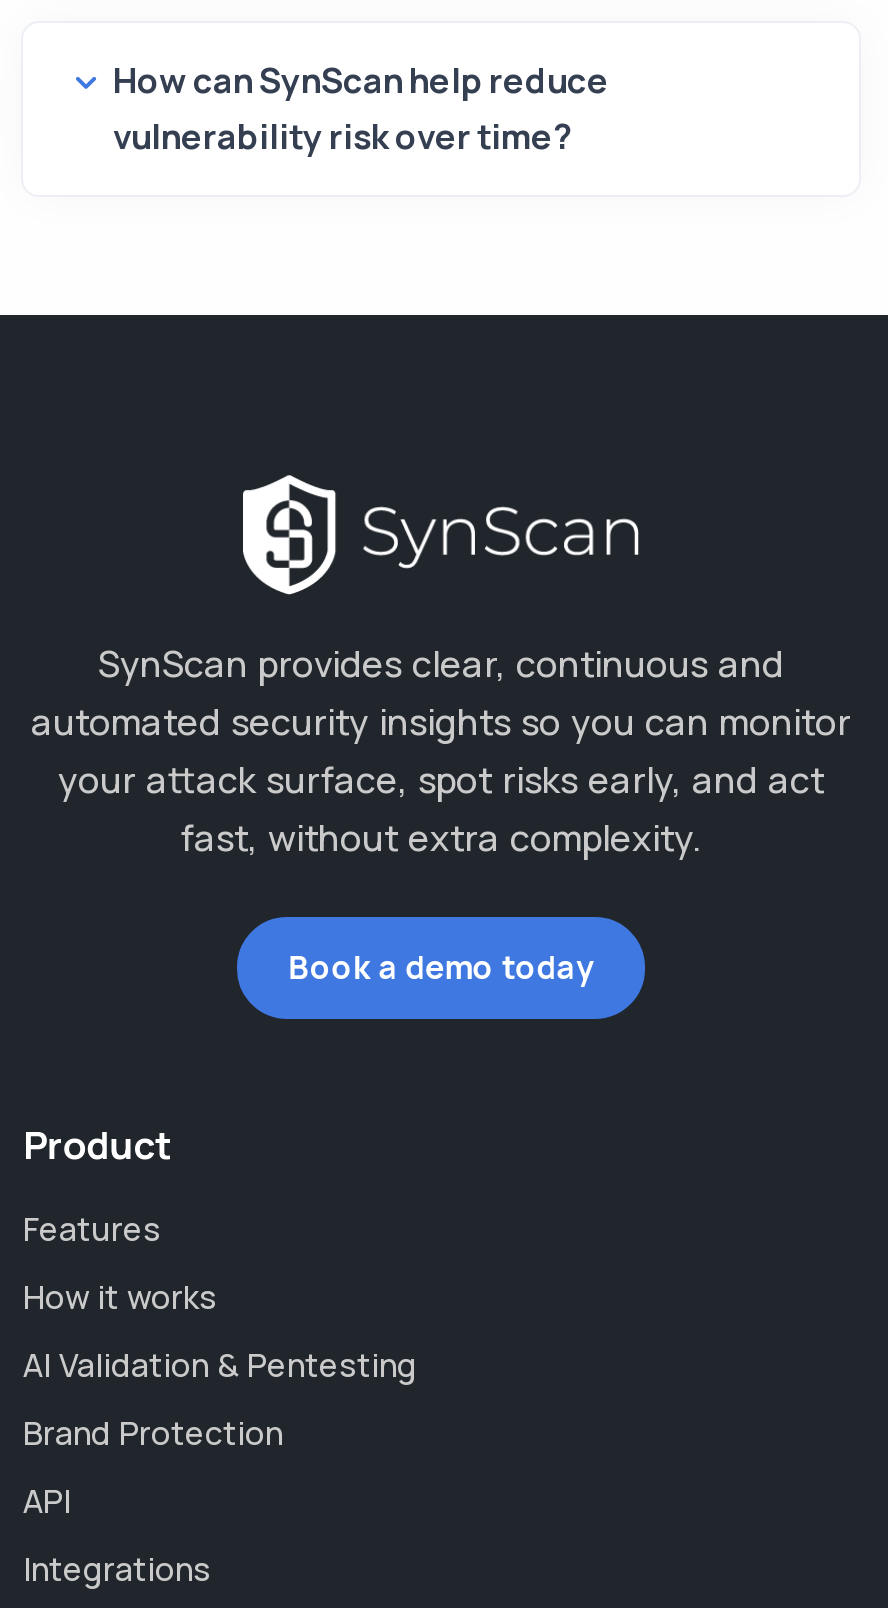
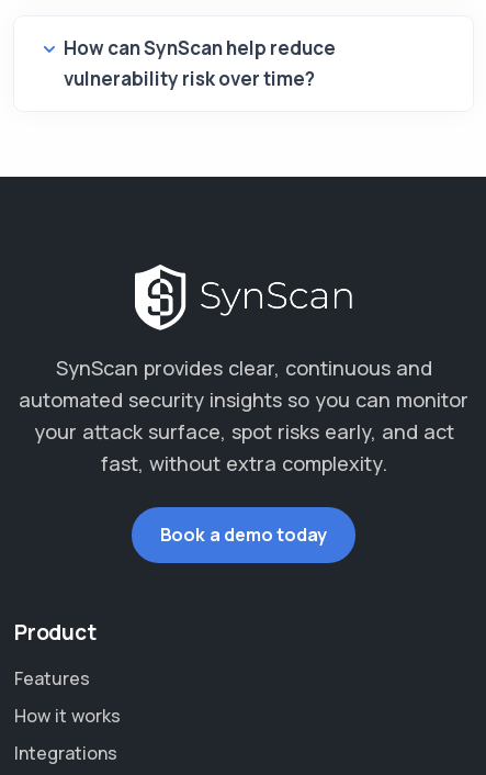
[23,1343,417,1523] AI Validation & Pentesting | Brand Protection | API -> none

